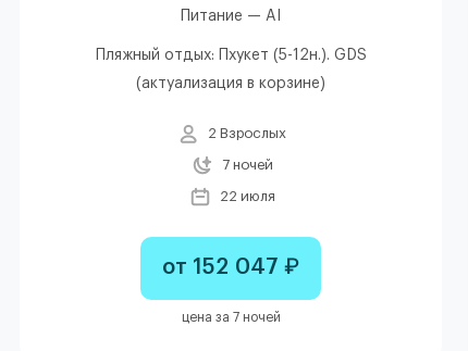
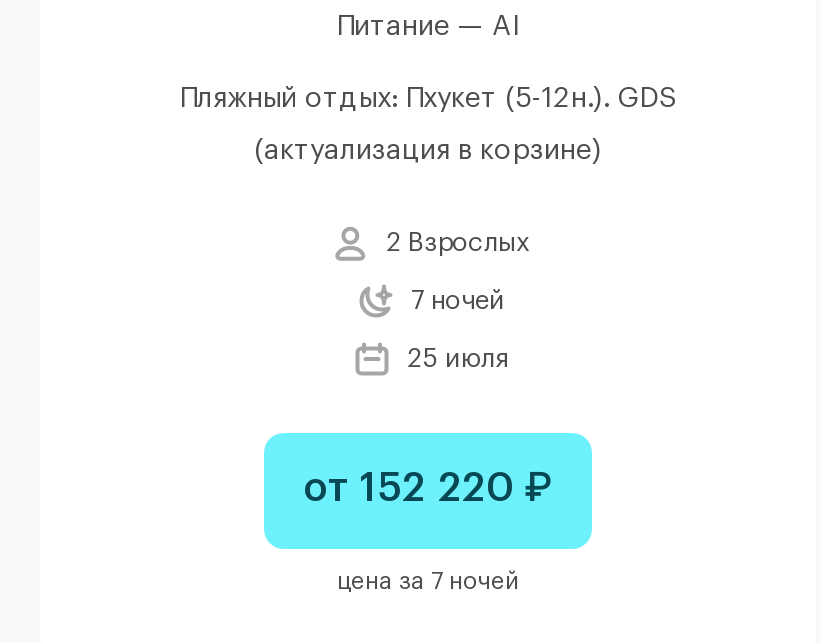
[219,189,275,203] 22 июля -> [407,344,509,370] 25 июля
[162,256,299,278] от 152 047 ₽ -> [304,469,552,509] от 152 220 ₽

